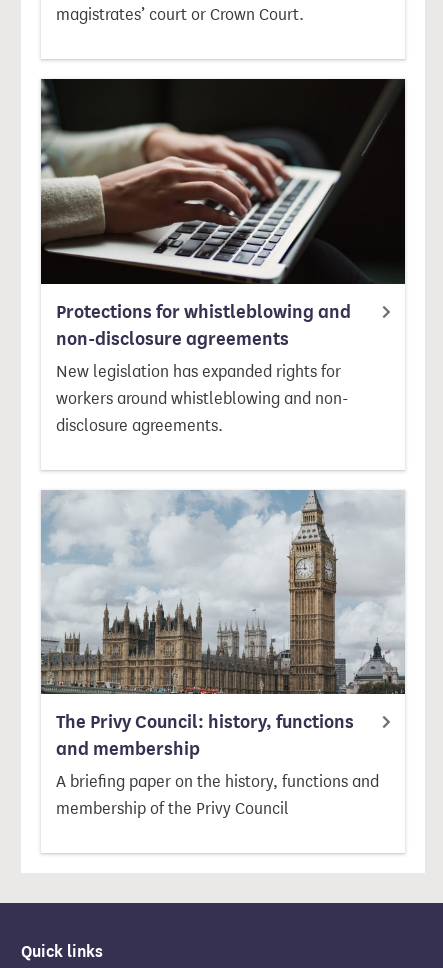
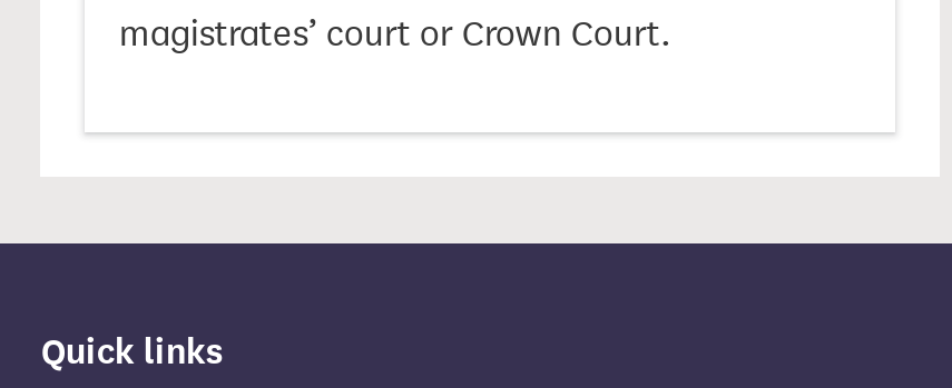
[40,78,406,435] [image] | Protections for whistleblowing and | non-disclosure agreements | New legislation has expanded rights for | workers around whistleblowing and non- | disclosure agreements. -> none
[40,489,406,818] [image] | The Privy Council: history, functions | and membership | A briefing paper on the history, functions and | membership of the Privy Council -> none

